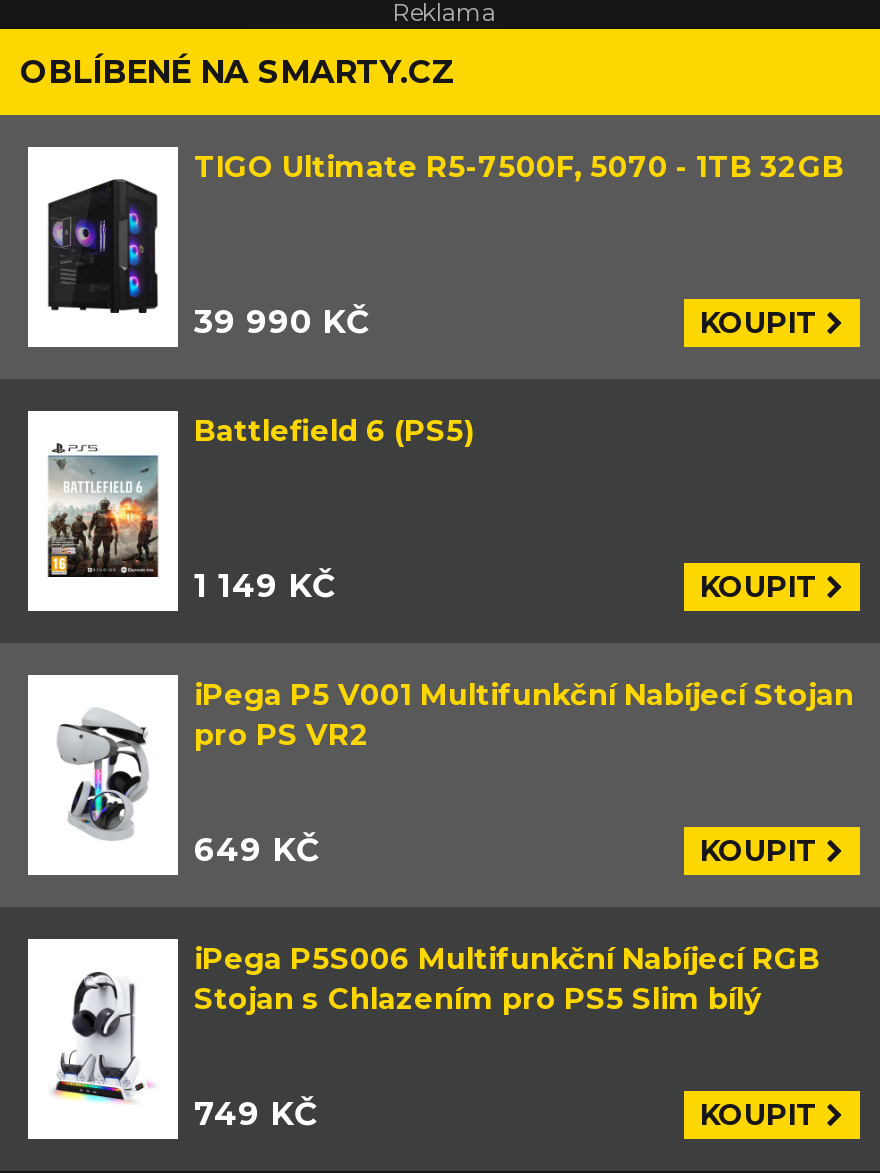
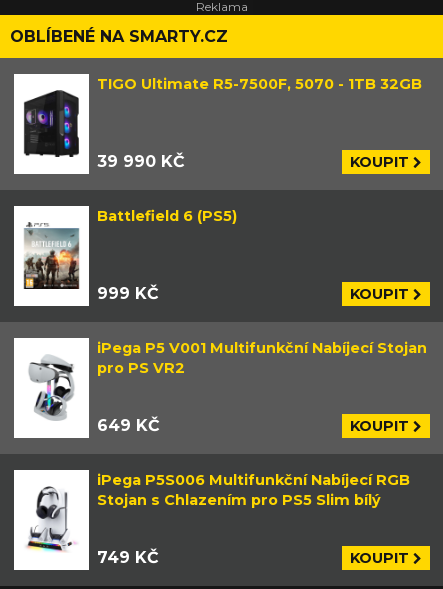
[194,567,336,605] 1 149 KČ -> [97,284,159,303] 999 KČ

